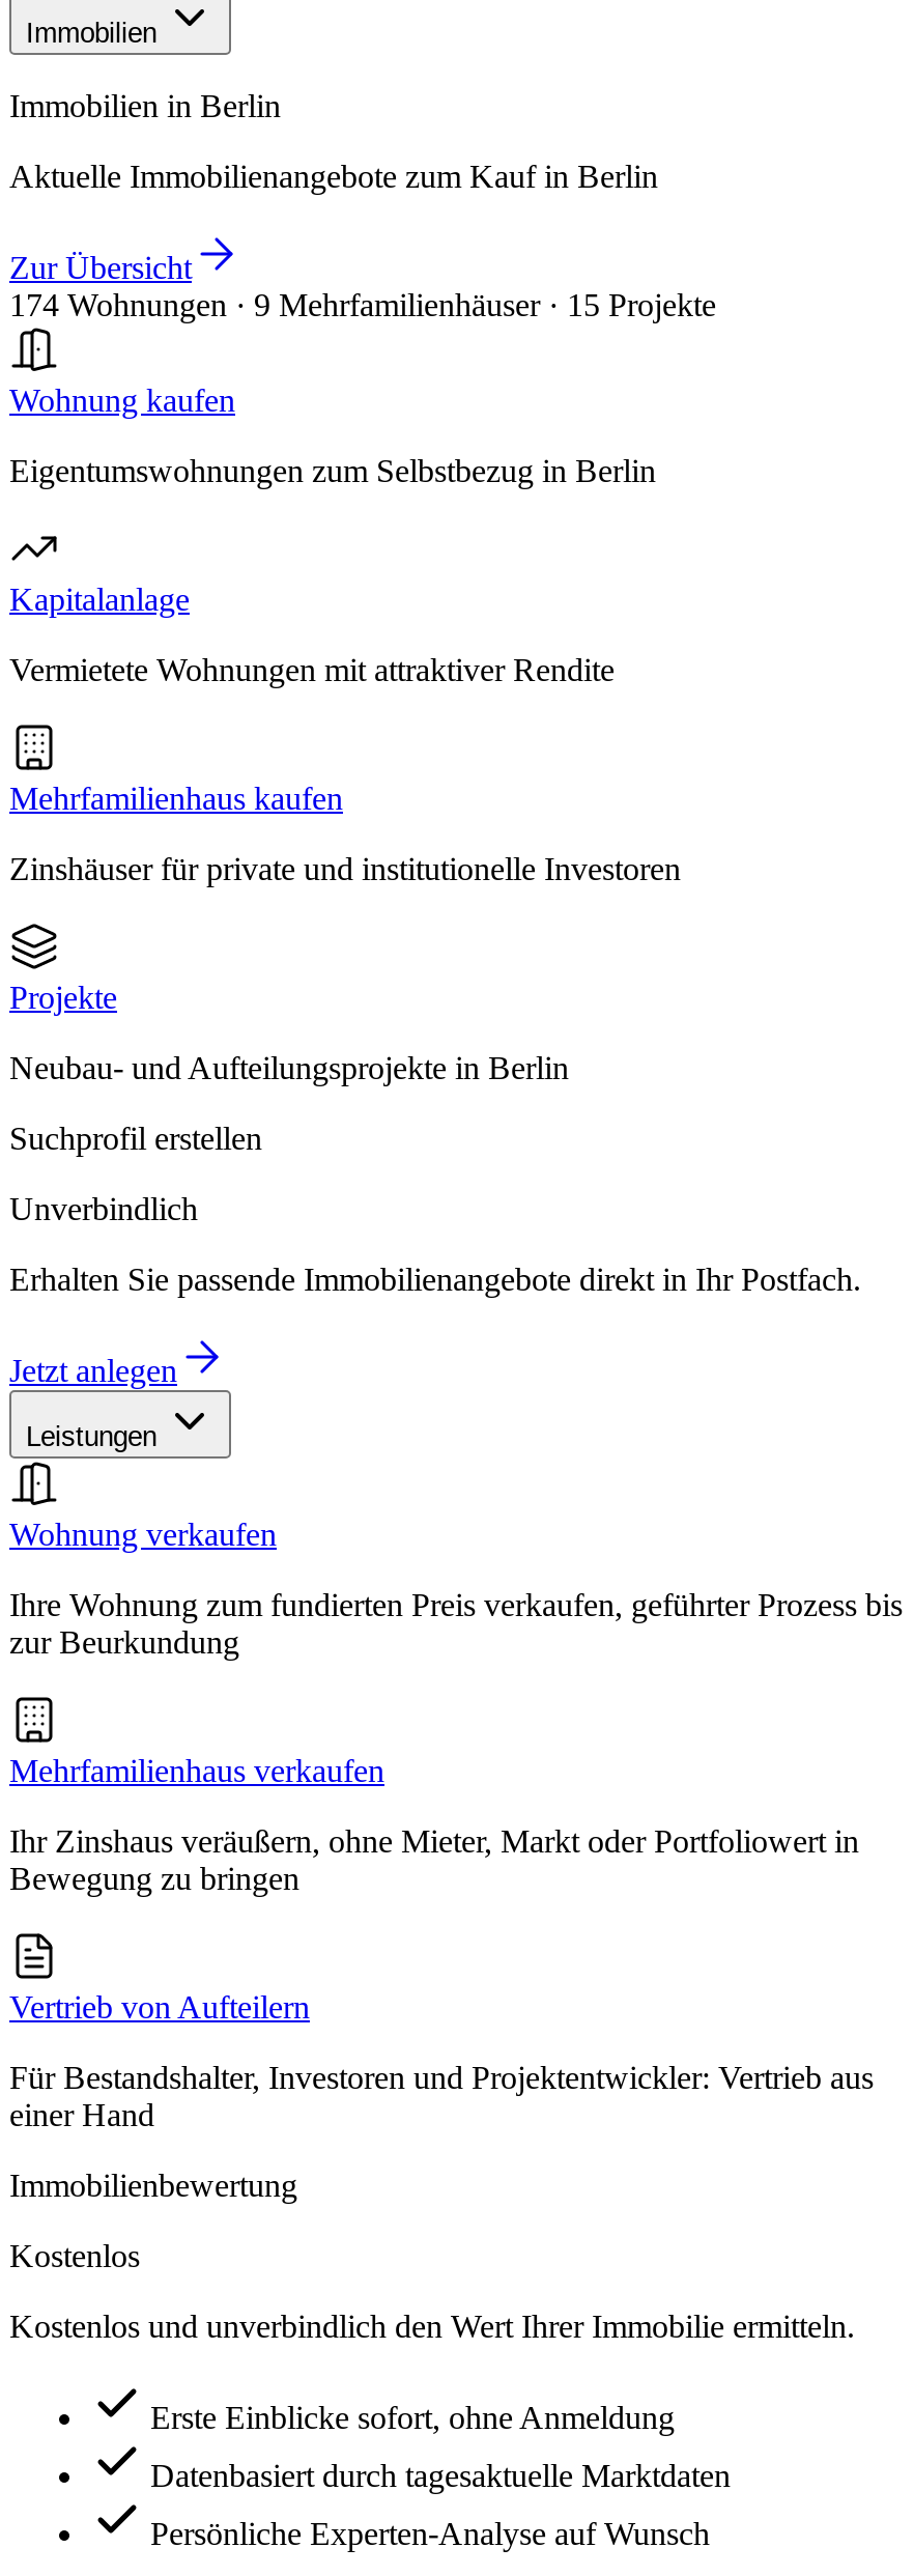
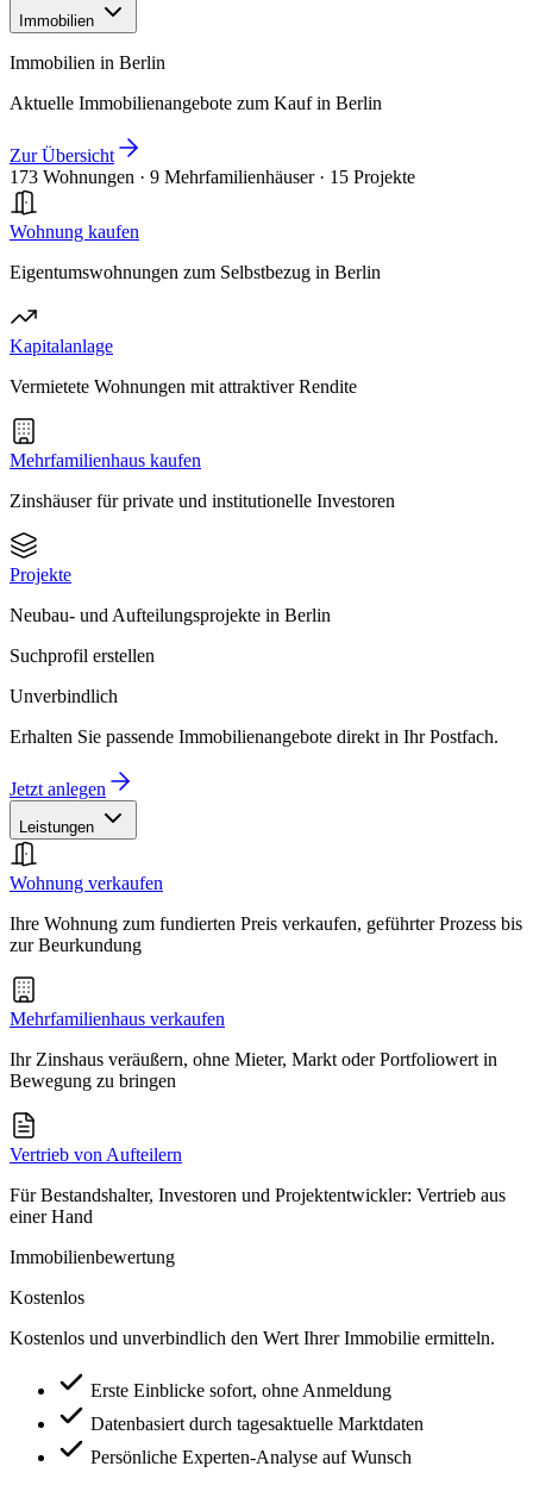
[9,287,716,322] 174 Wohnungen · 9 Mehrfamilienhäuser · 15 Projekte -> [10,167,415,187] 173 Wohnungen · 9 Mehrfamilienhäuser · 15 Projekte

